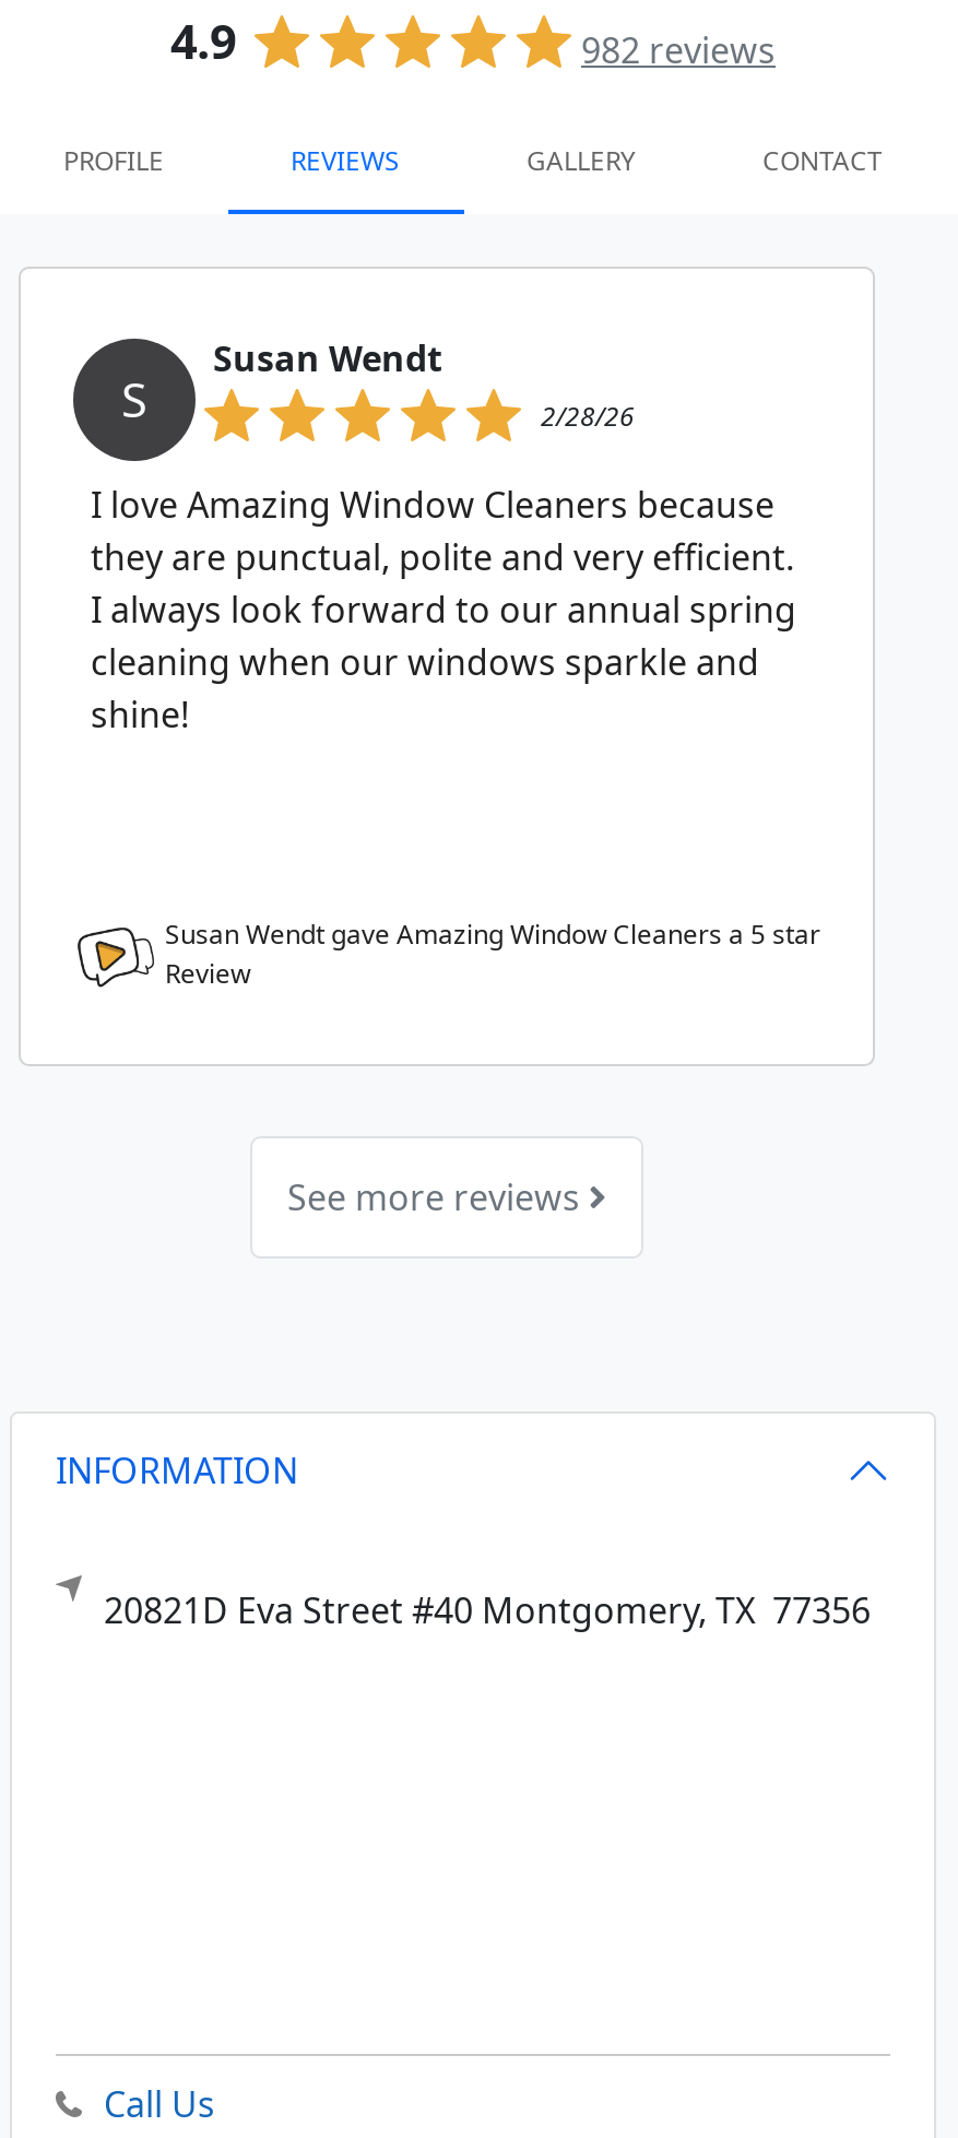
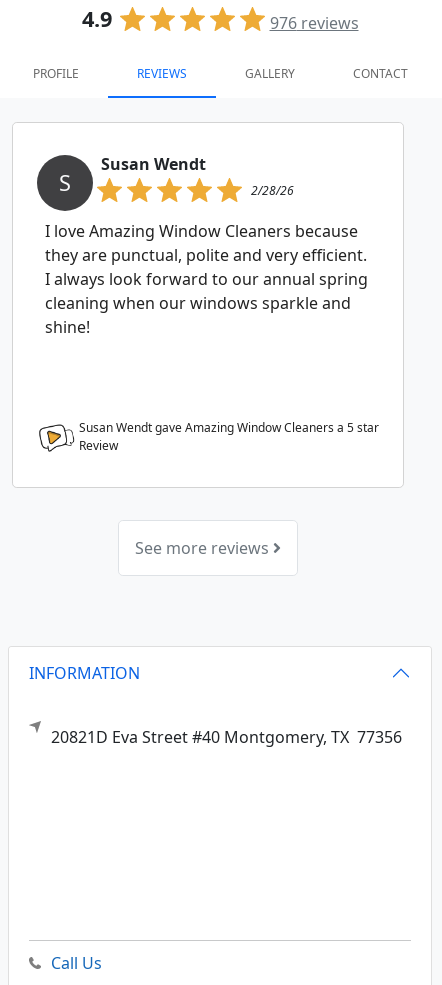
[581,26,776,74] 982 reviews -> [269,12,358,34] 976 reviews

